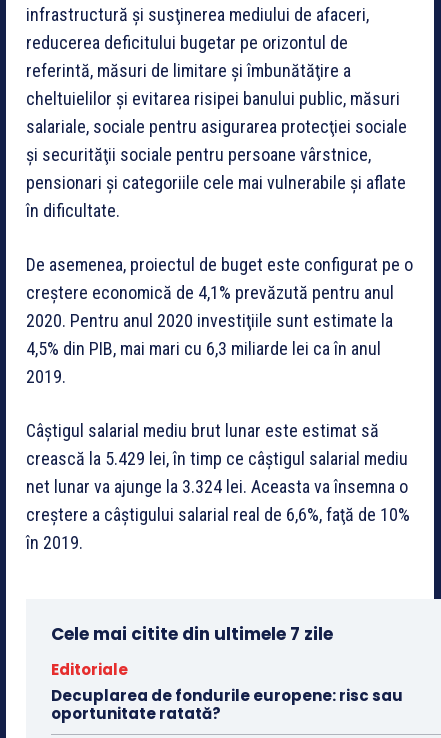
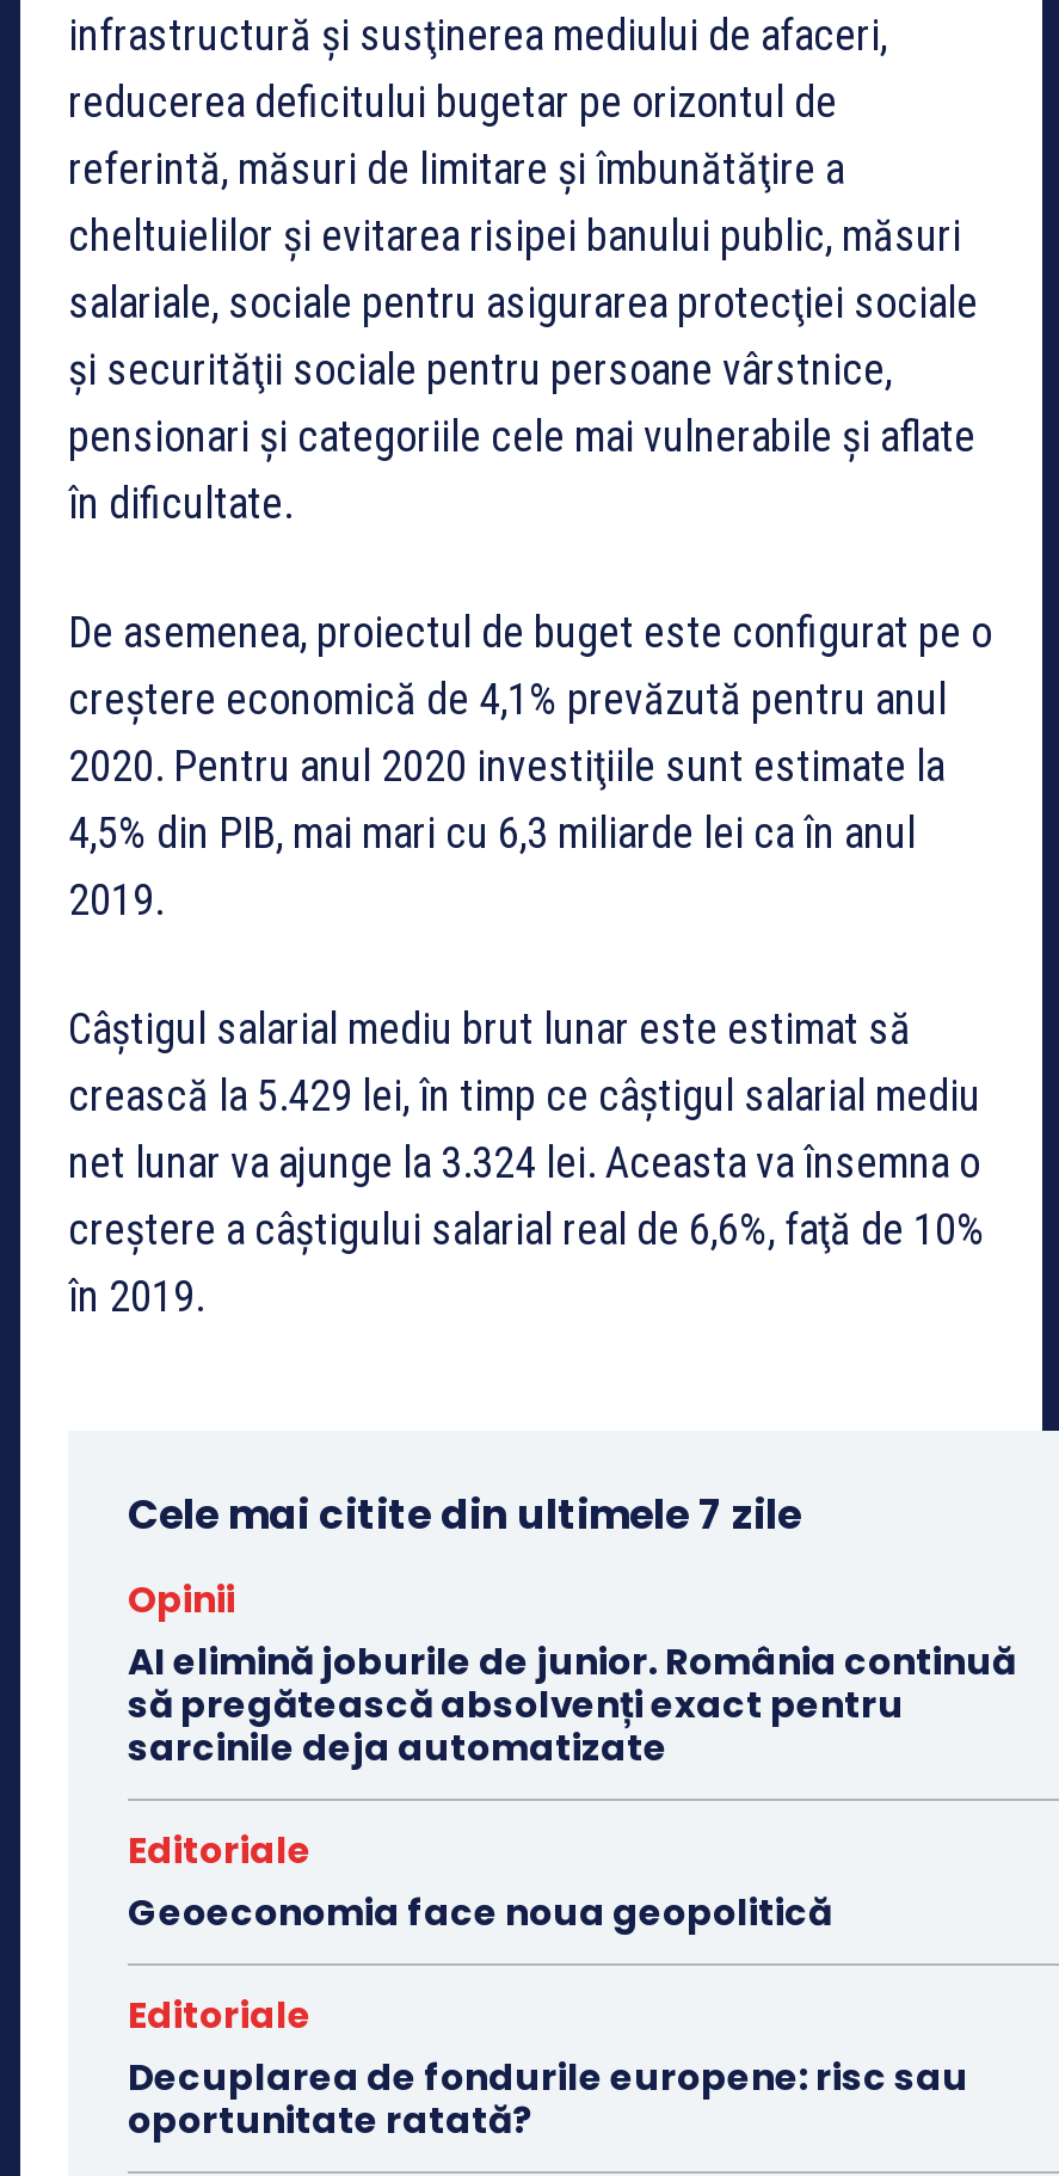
none -> [128,1574,1016,1937] Opinii | AI elimină joburile de junior. România continuă | să pregătească absolvenți exact pentru | sarcinile deja automatizate | Editoriale | Geoeconomia face noua geopolitică

